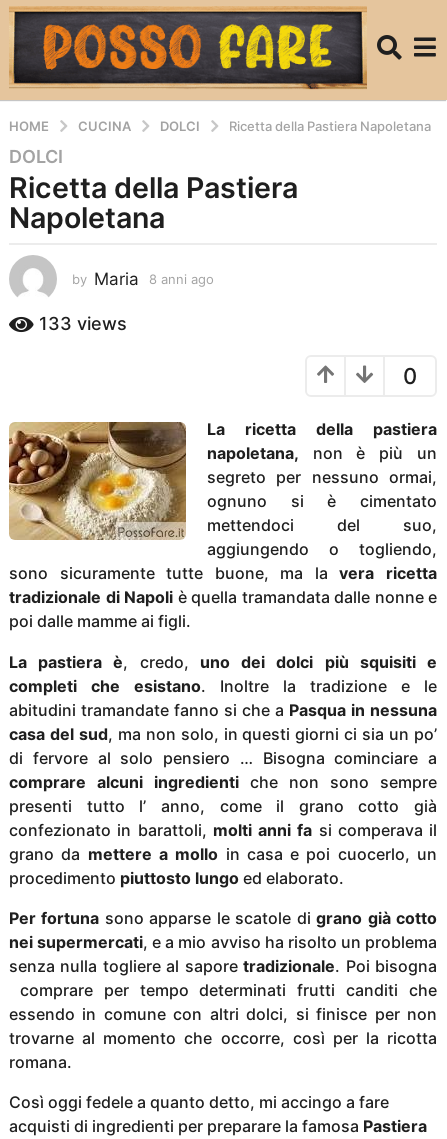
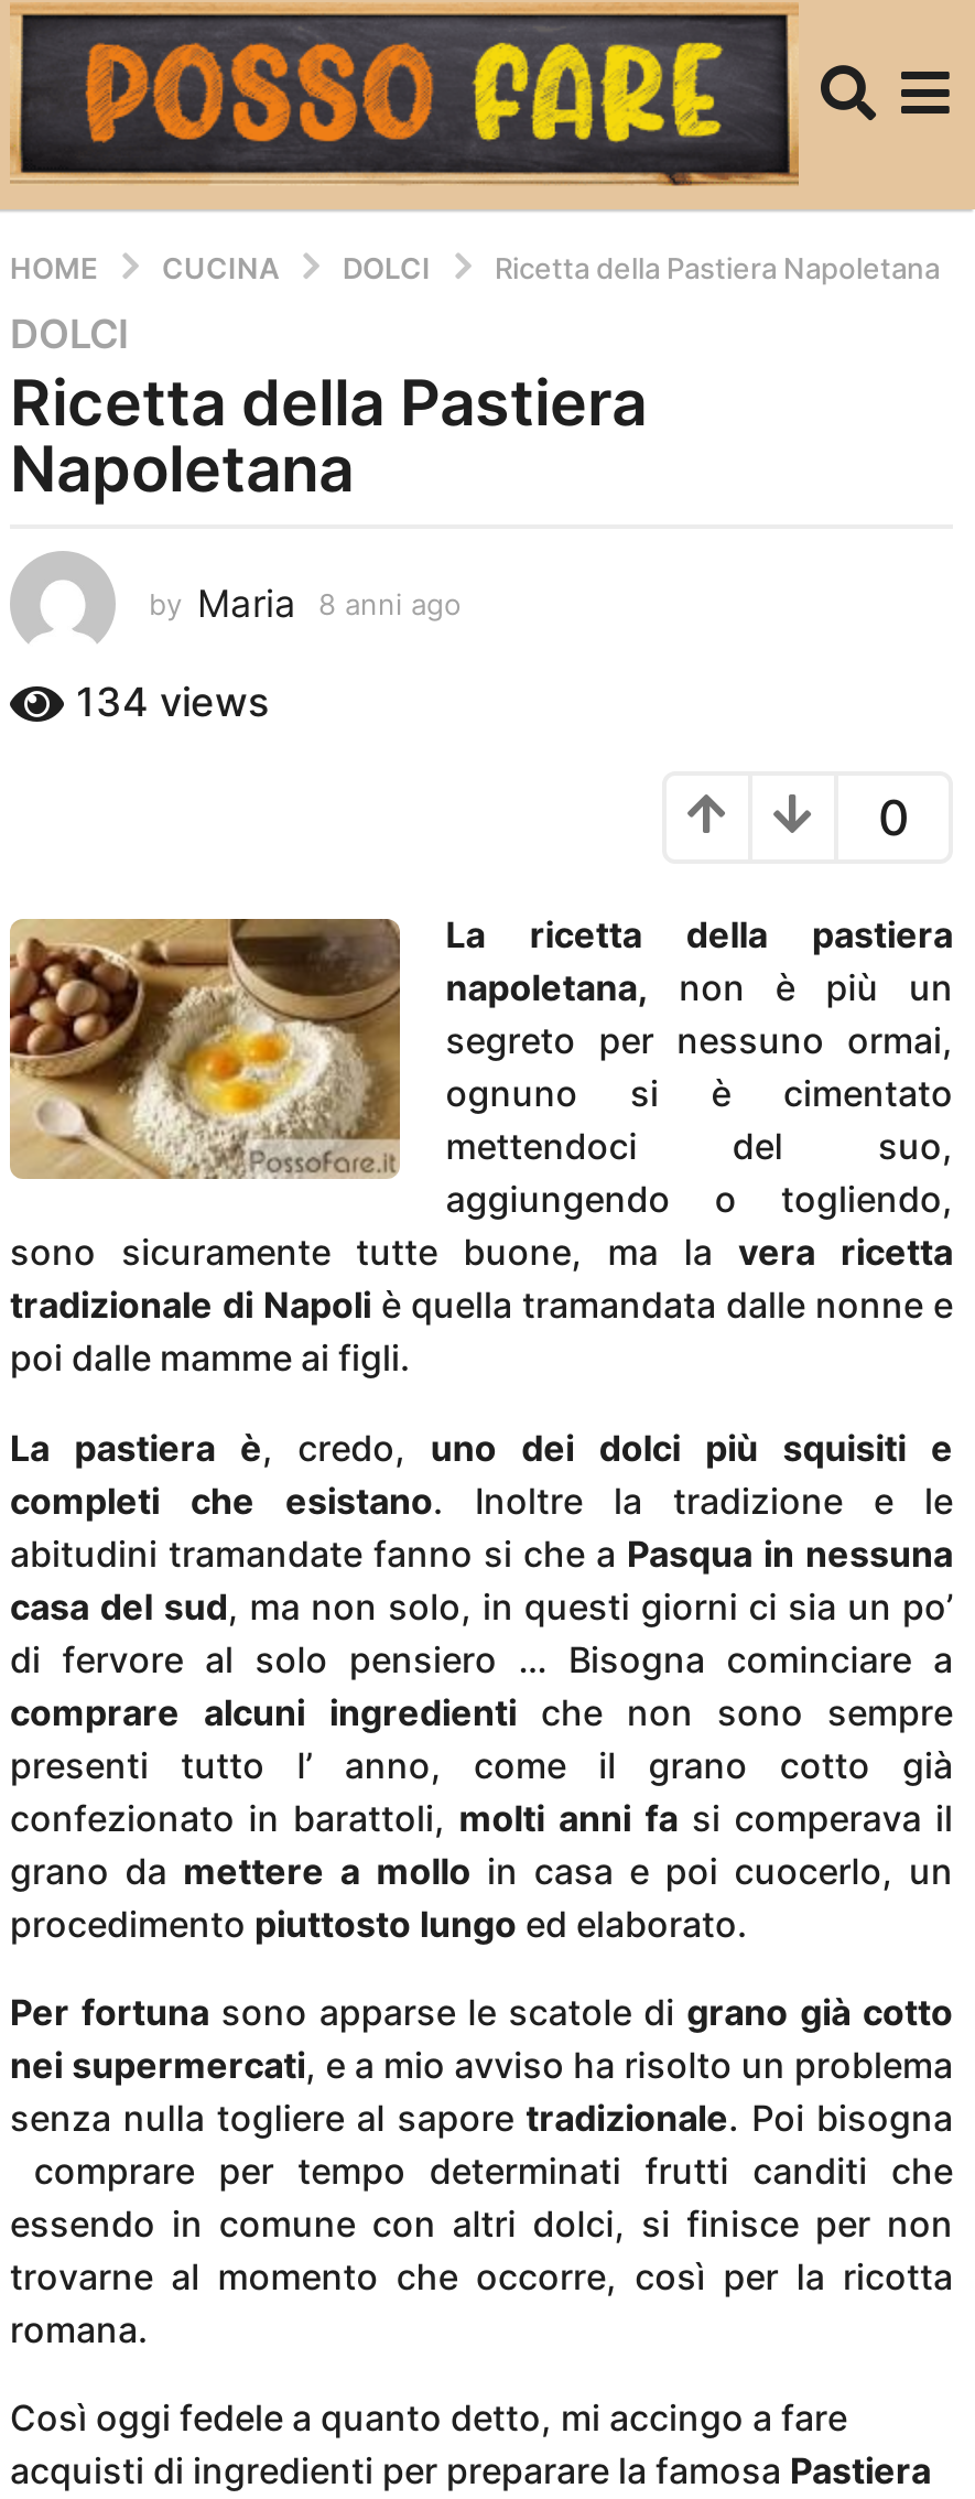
[39,313,127,334] 133 views -> [76,679,270,726] 134 views

